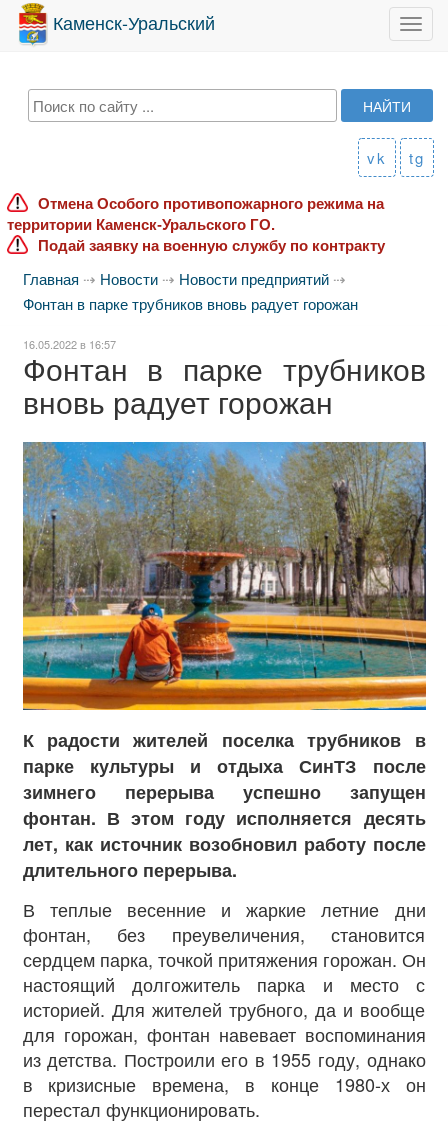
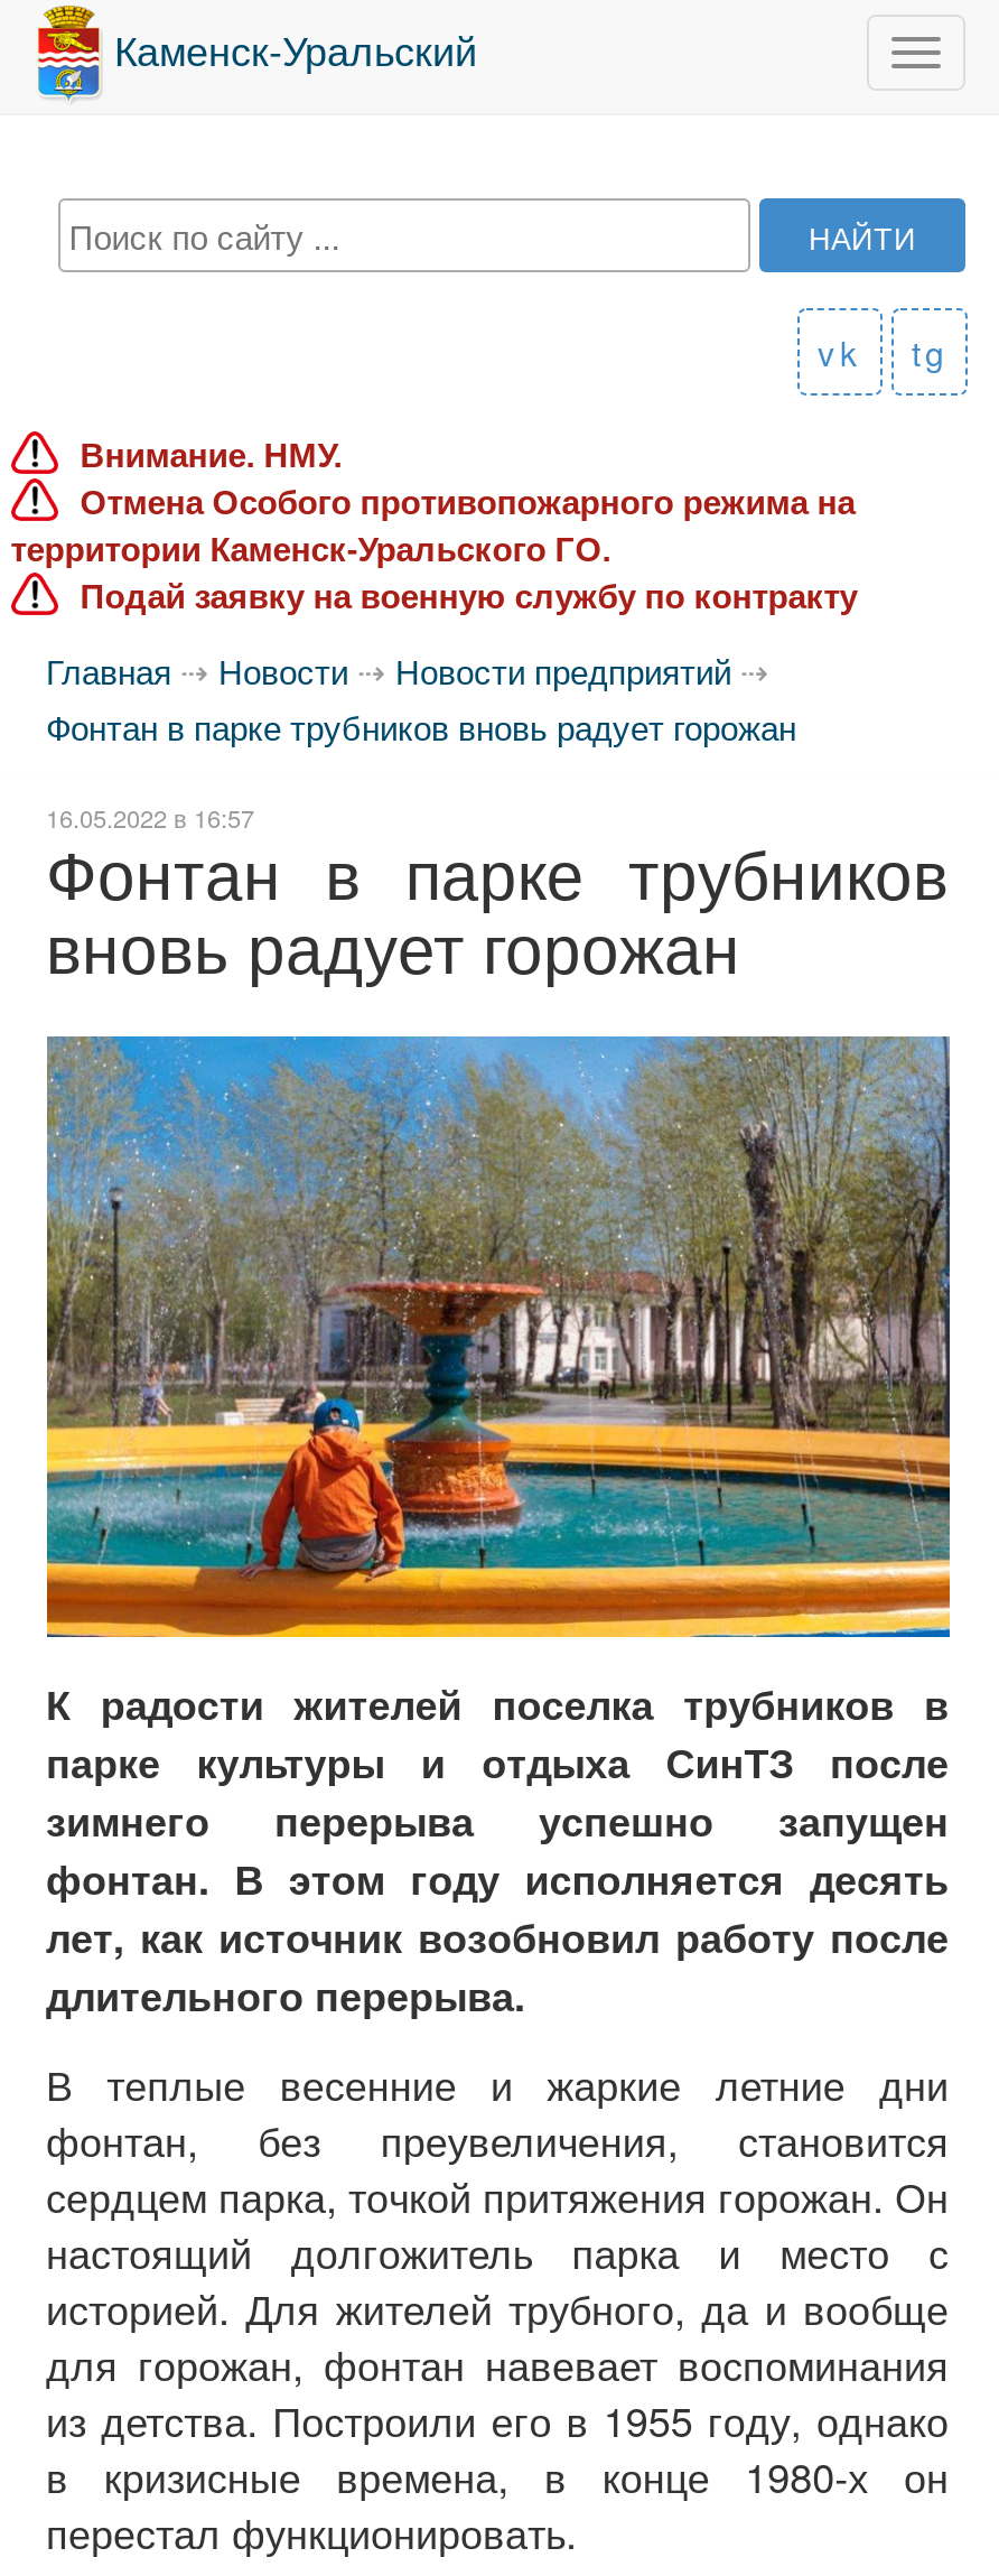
none -> [80,436,342,474] Внимание. НМУ.

